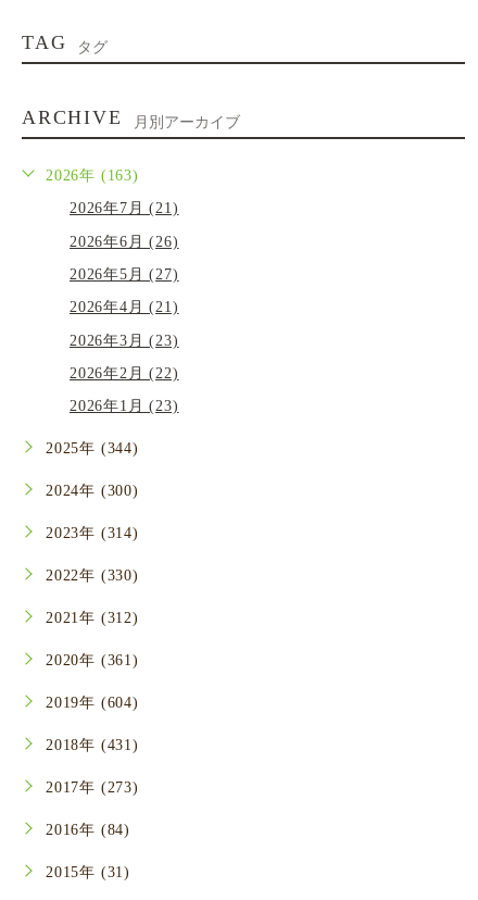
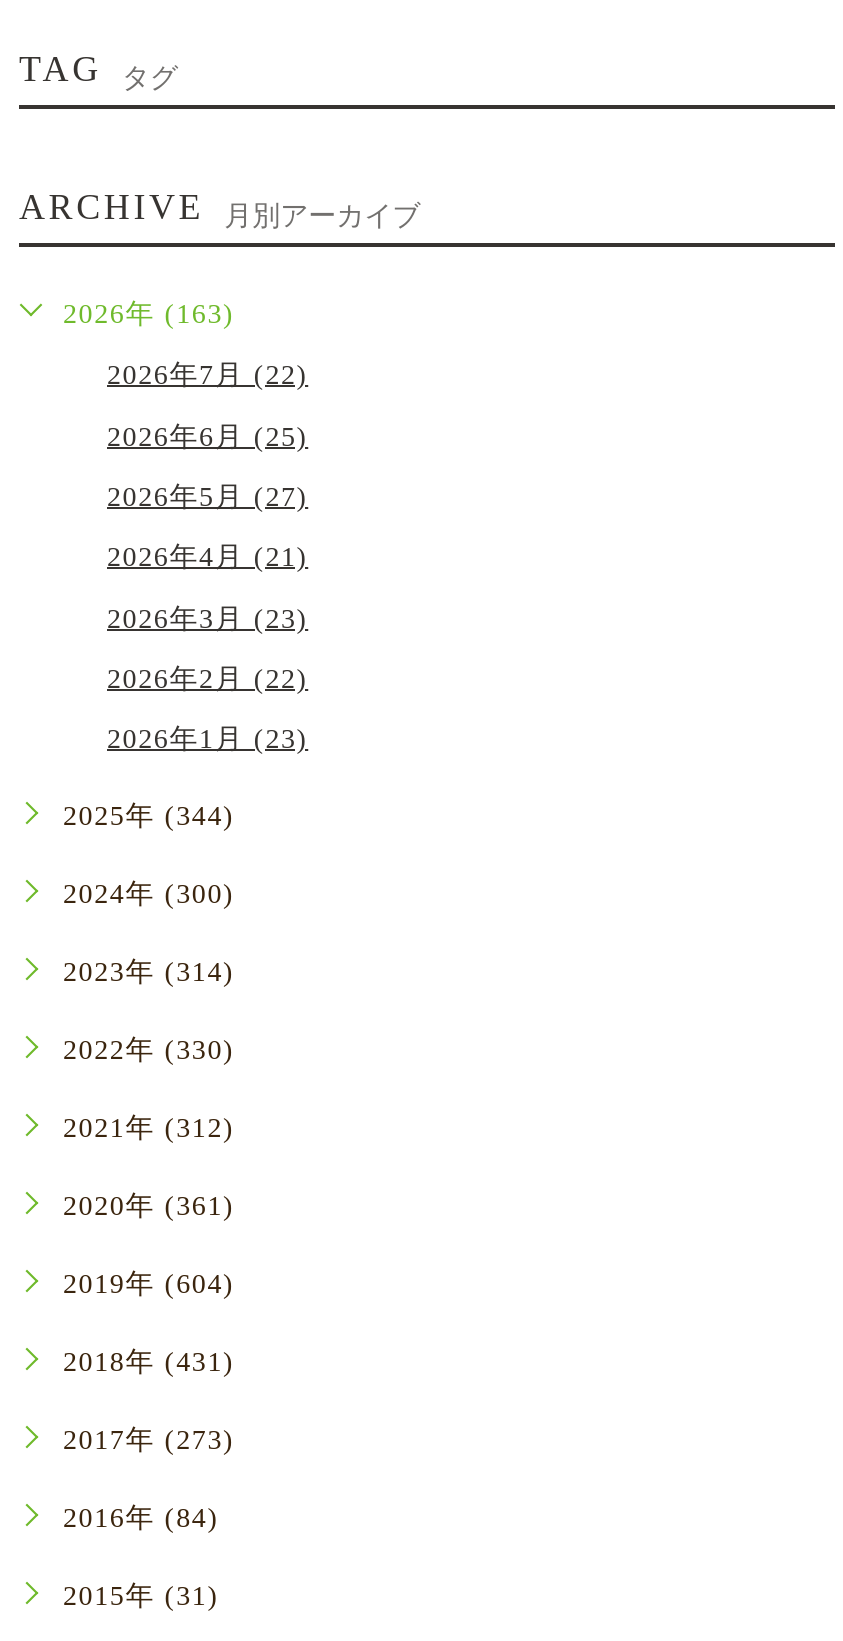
[70,201,179,217] 2026年7月 (21) -> [107,360,308,390] 2026年7月 (22)
[70,234,179,250] 2026年6月 (26) -> [107,421,308,451] 2026年6月 (25)

